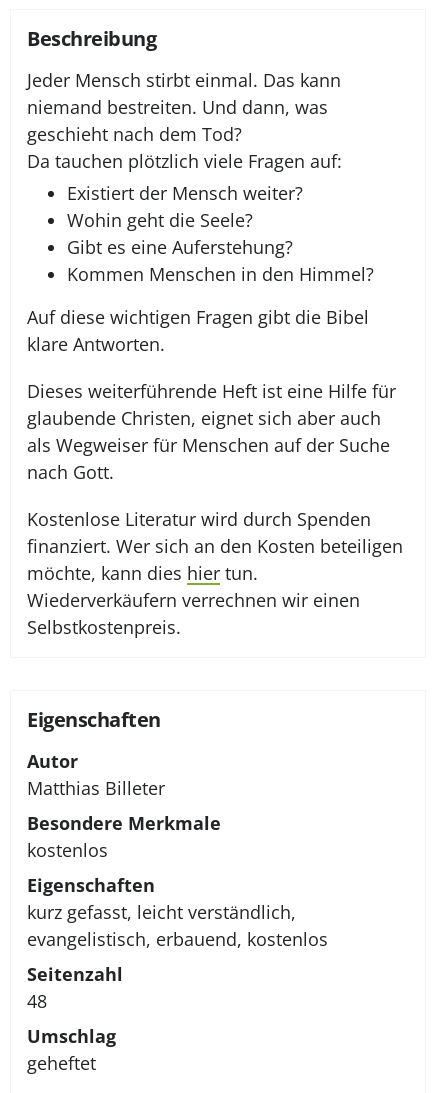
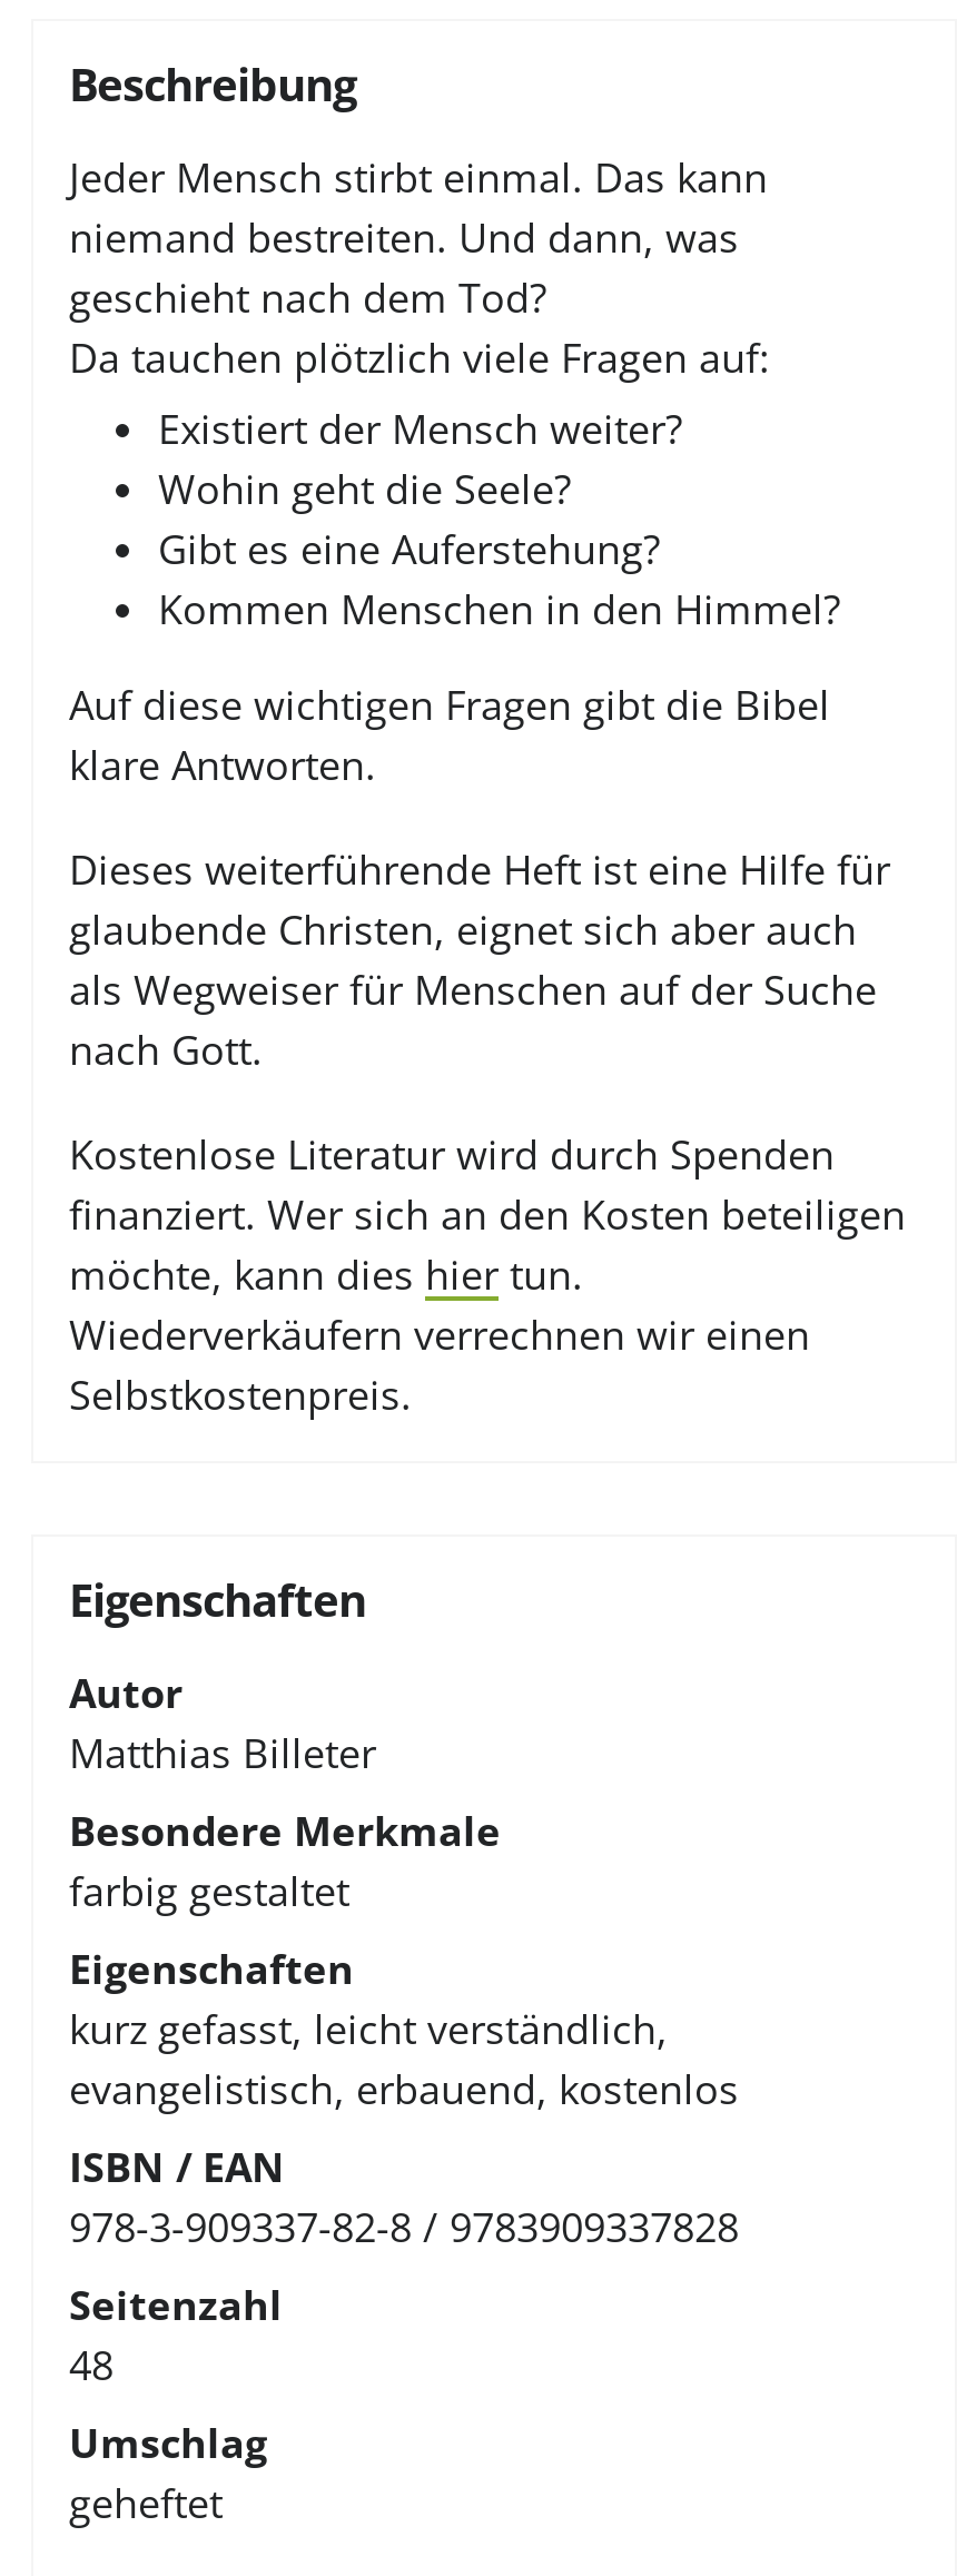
[27,838,108,862] kostenlos -> [69,1865,349,1918] farbig gestaltet
none -> [69,2141,739,2254] ISBN / EAN | 978-3-909337-82-8 / 9783909337828

